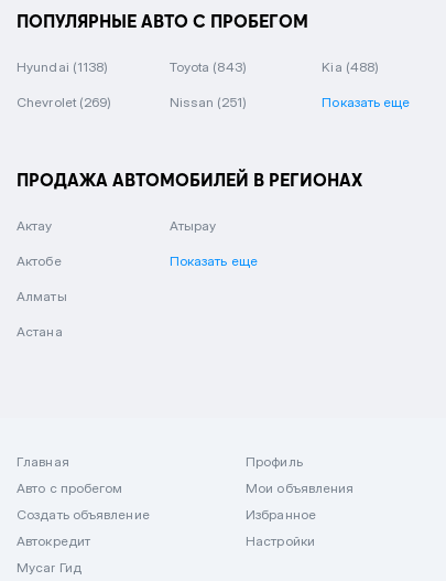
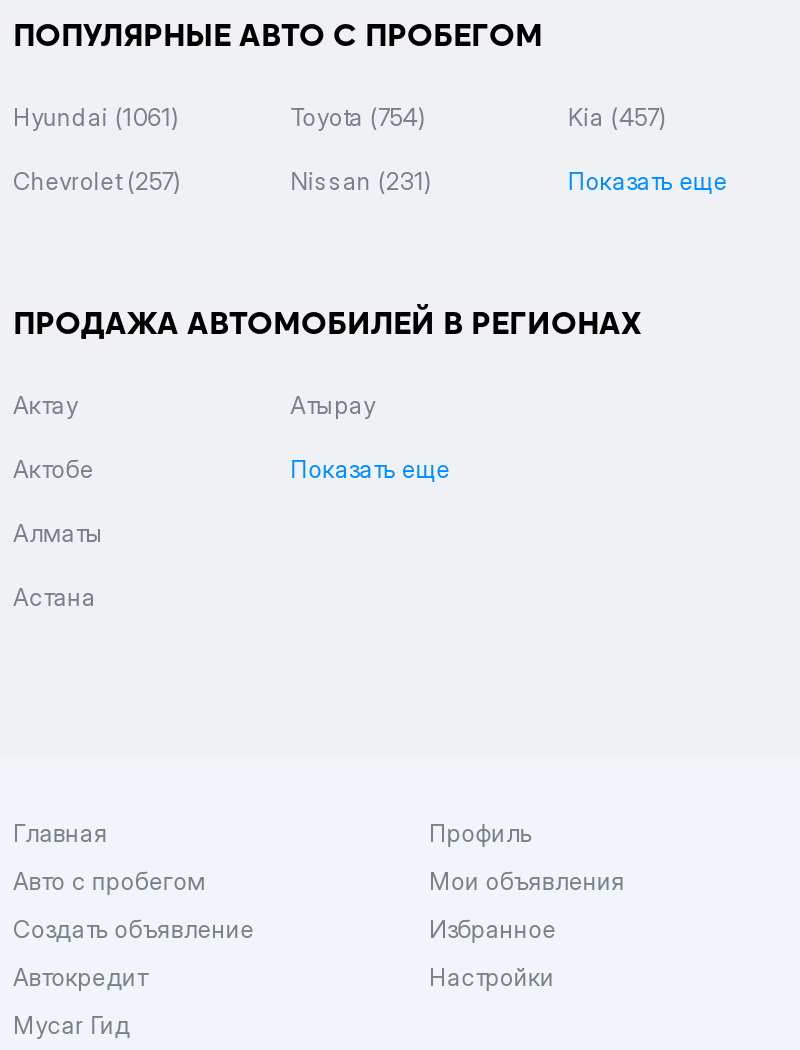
[17,58,108,75] Hyundai (1138) -> [13,102,180,132] Hyundai (1061)
[169,58,247,75] Toyota (843) -> [290,102,427,132] Toyota (754)
[322,58,379,75] Kia (488) -> [568,102,667,132] Kia (457)
[17,94,112,110] Chevrolet (269) -> [13,166,182,196] Chevrolet (257)
[169,94,247,110] Nissan (251) -> [290,166,433,196] Nissan (231)

